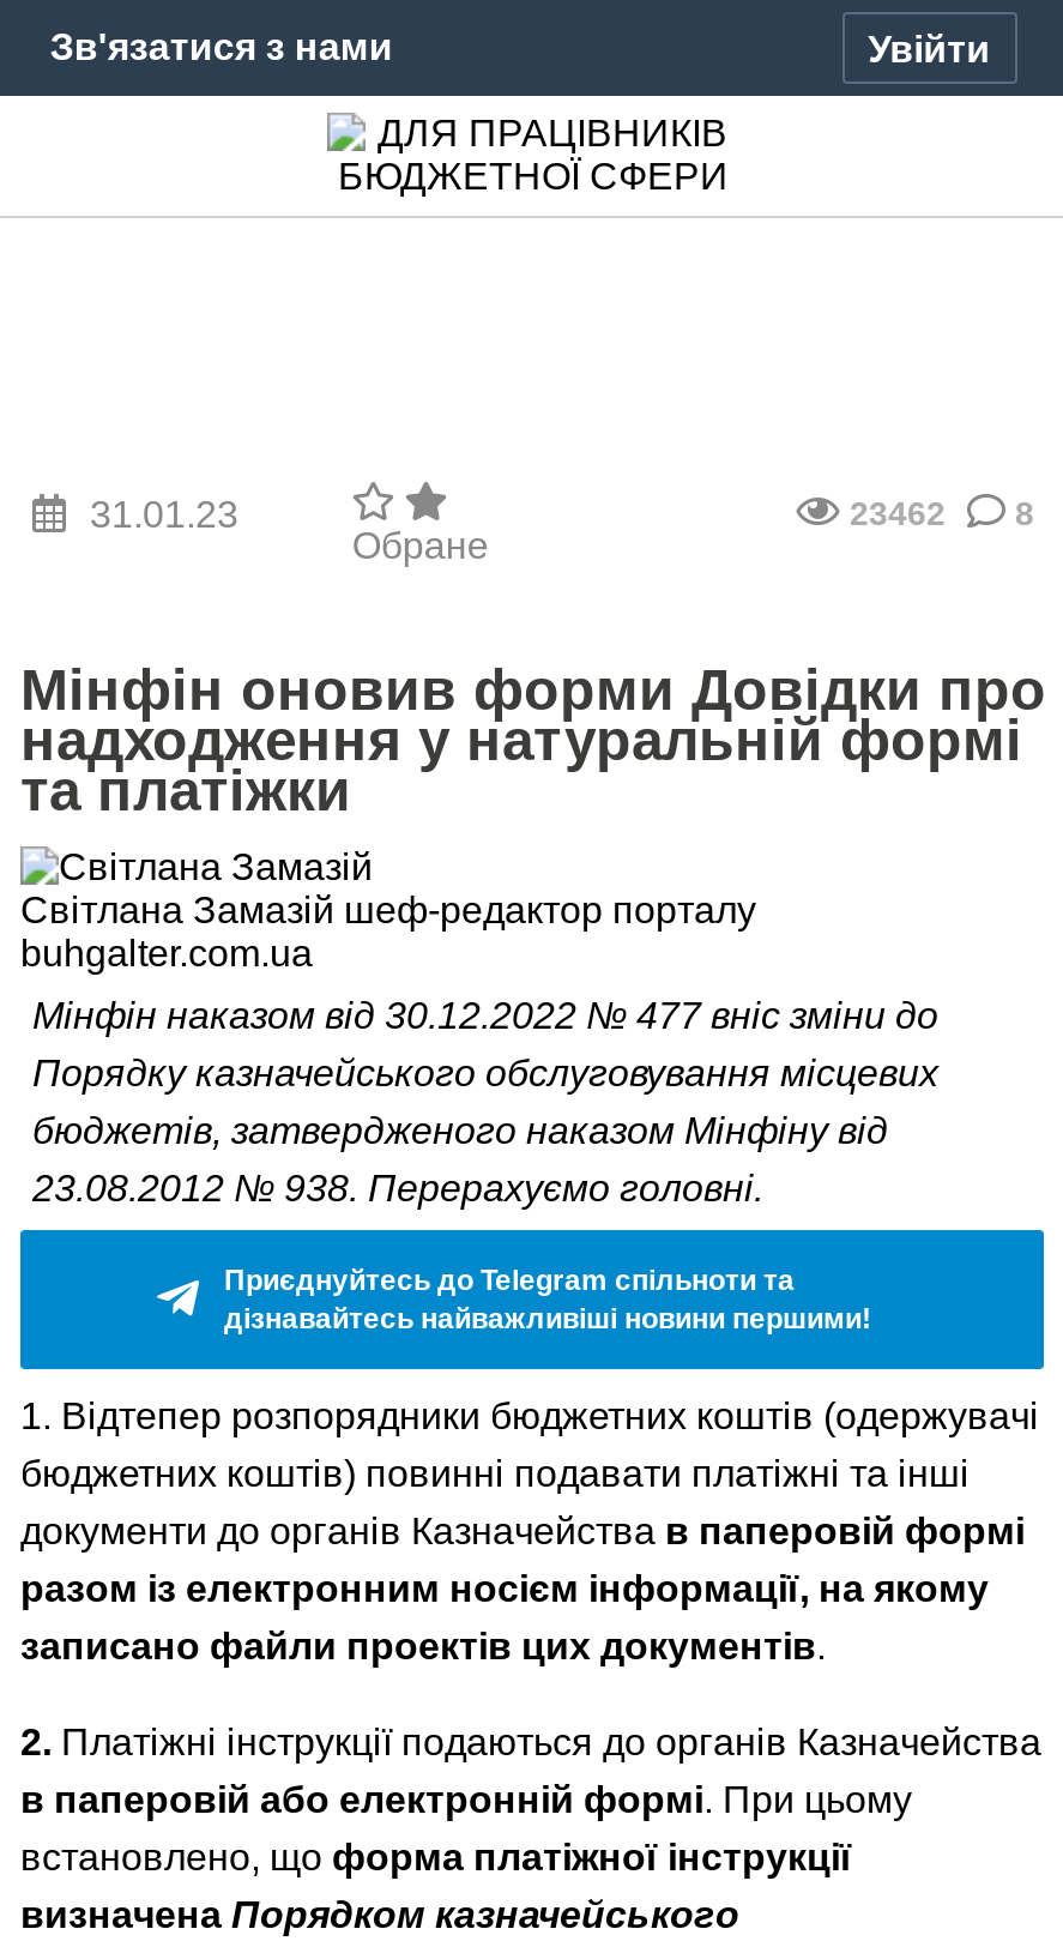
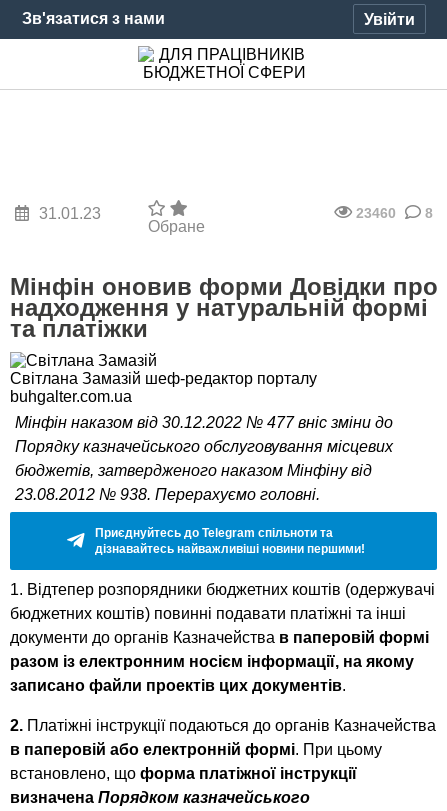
[850,494,1034,532] 23462 8 -> [356,205,433,221] 23460 8

